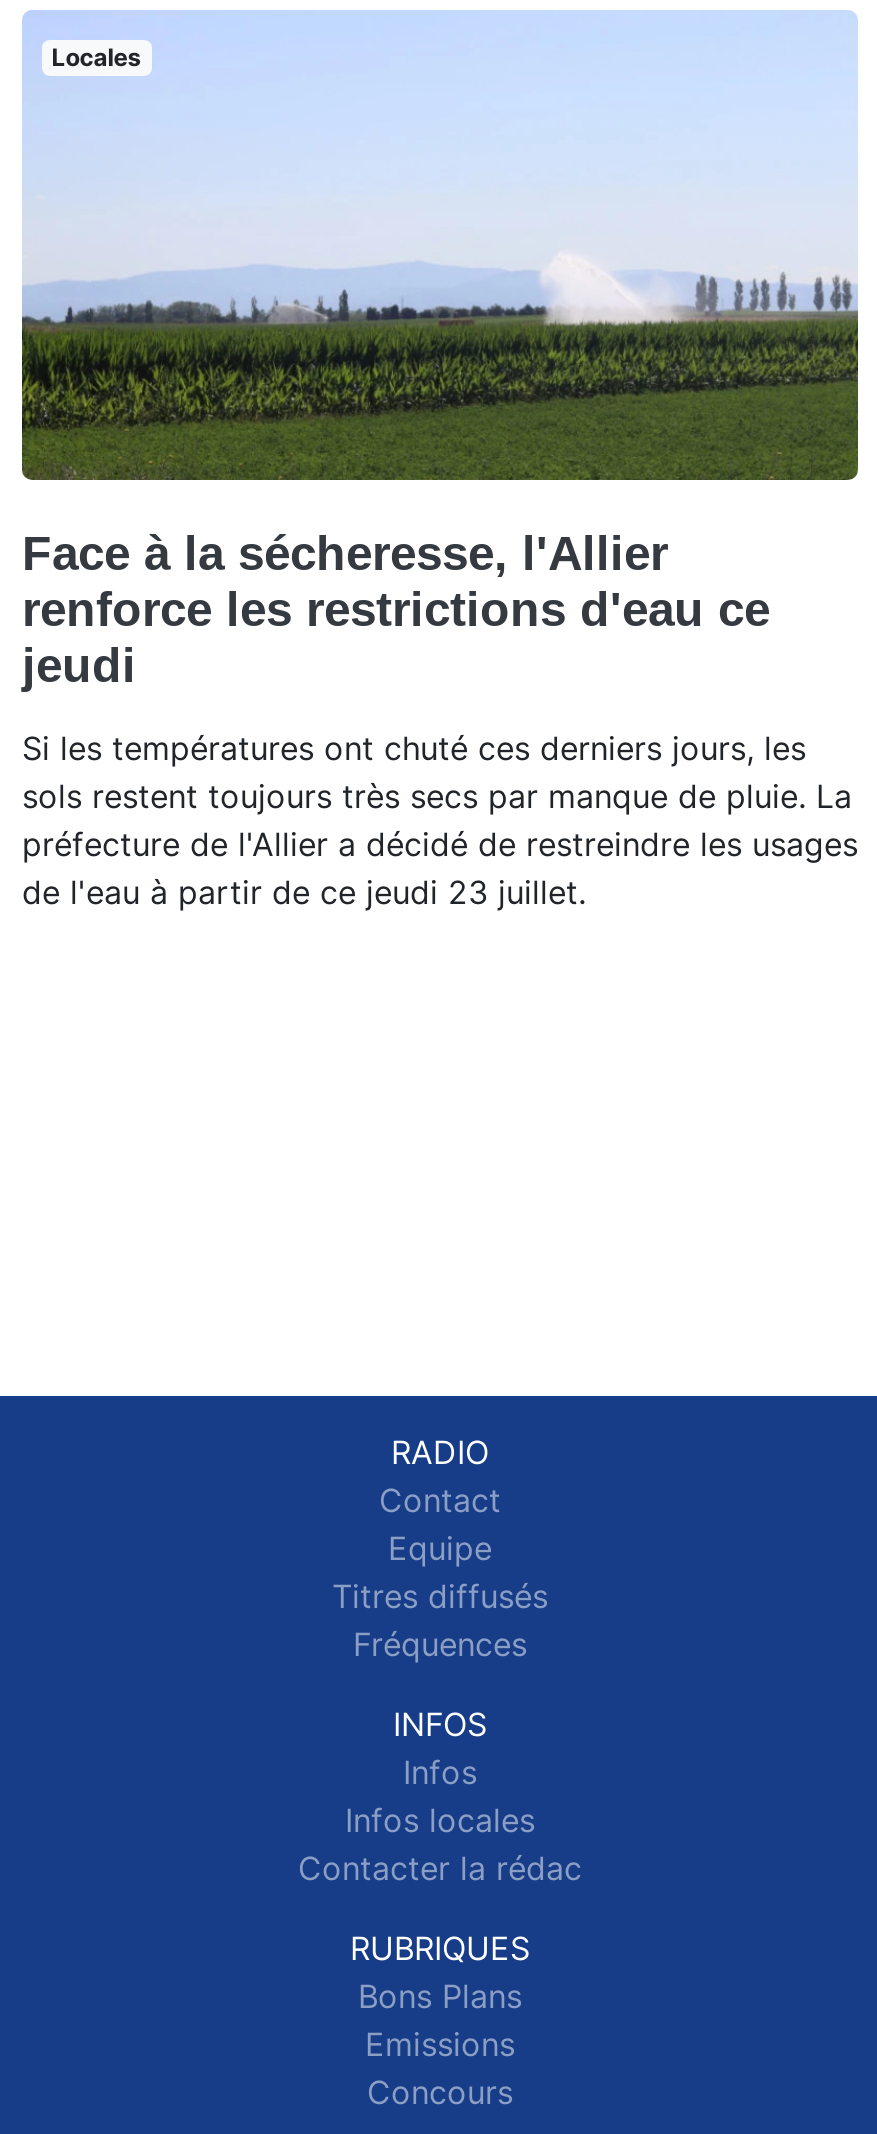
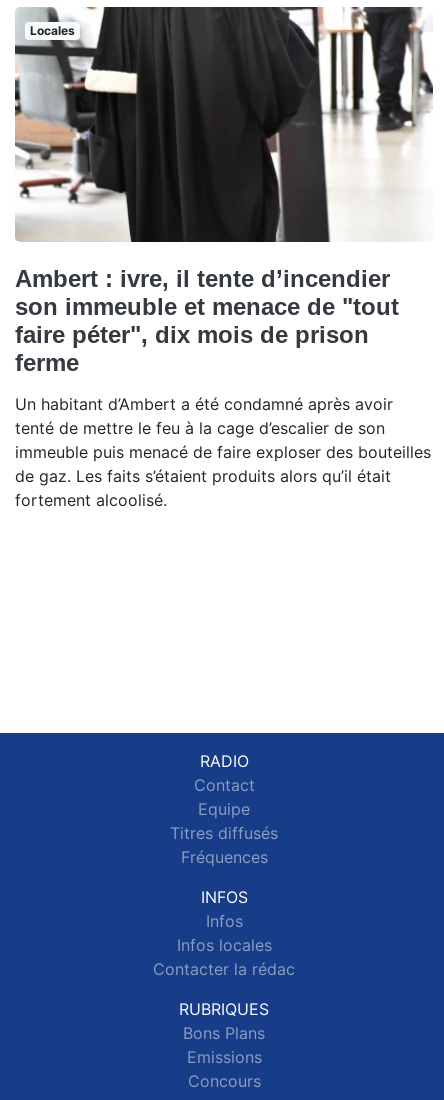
[20,9,860,693] [image] | Face à la sécheresse, l'Allier | renforce les restrictions d'eau ce | jeudi -> [14,6,434,376] [image] | Ambert : ivre, il tente d’incendier | son immeuble et menace de "tout | faire péter", dix mois de prison | ferme
[22,729,858,913] Si les températures ont chuté ces derniers jours, les | sols restent toujours très secs par manque de pluie. La | préfecture de l'Allier a décidé de restreindre les usages | de l'eau à partir de ce jeudi 23 juillet. -> [15,394,431,510] Un habitant d’Ambert a été condamné après avoir | tenté de mettre le feu à la cage d’escalier de son | immeuble puis menacé de faire exploser des bouteilles | de gaz. Les faits s’étaient produits alors qu’il était | fortement alcoolisé.

